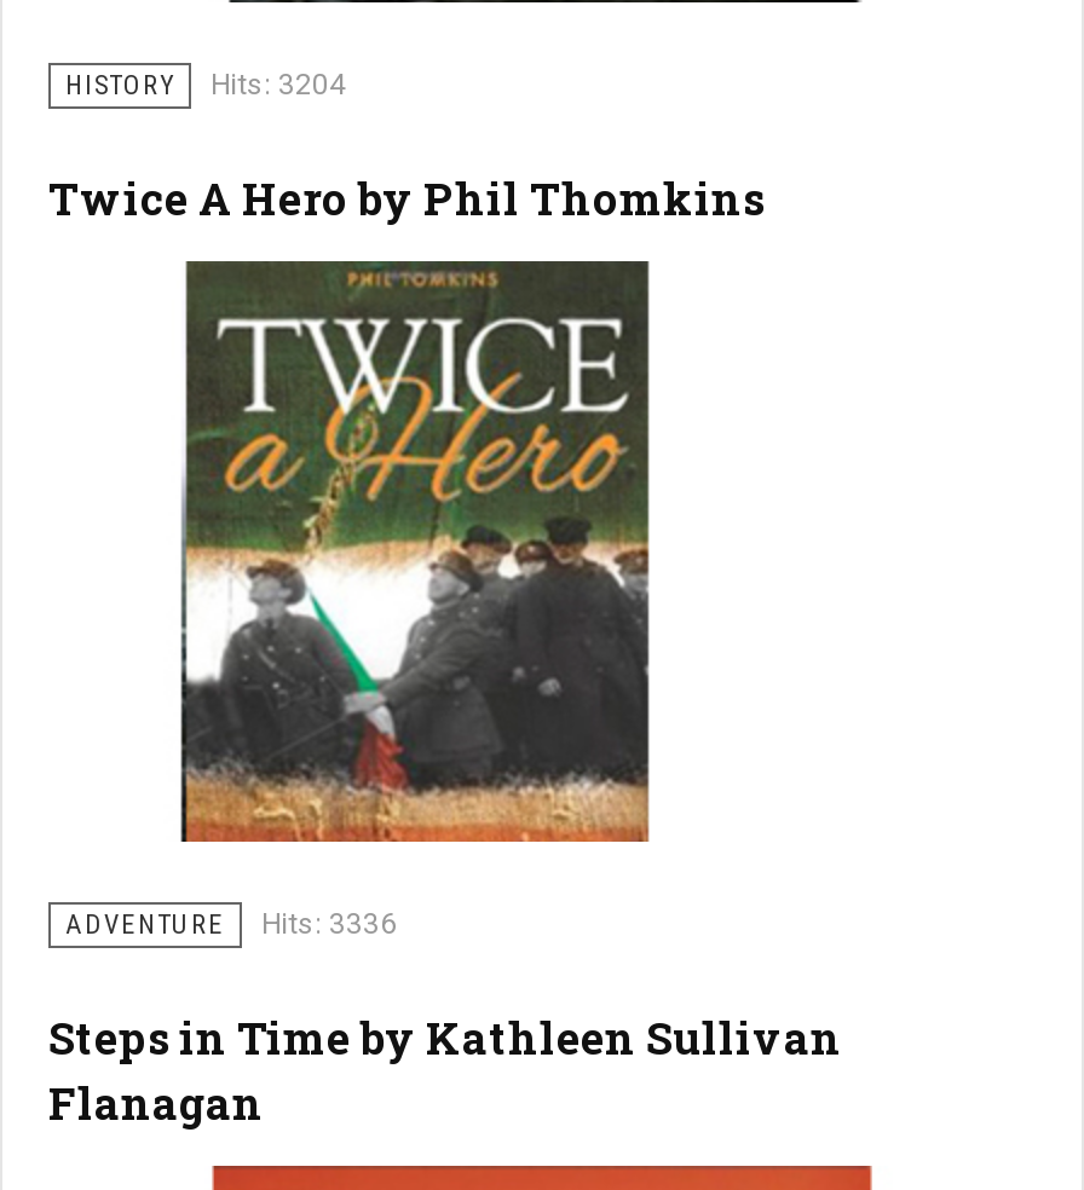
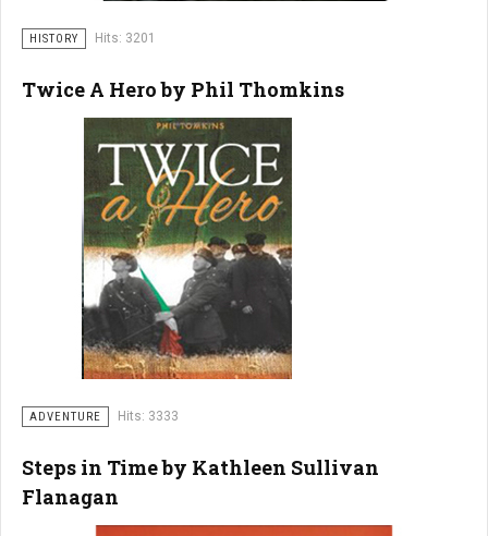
[65,68,346,102] HISTORY Hits: 3204 -> [29,31,156,46] HISTORY Hits: 3201
[65,907,397,941] ADVENTURE Hits: 3336 -> [29,409,179,424] ADVENTURE Hits: 3333

